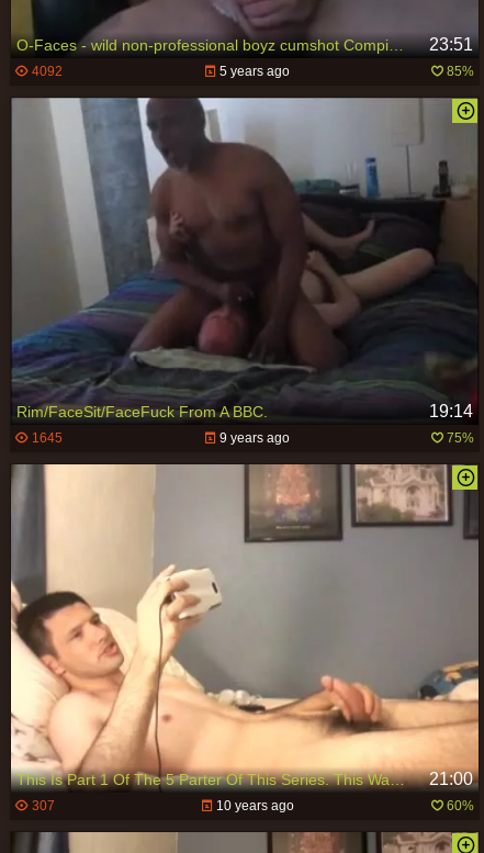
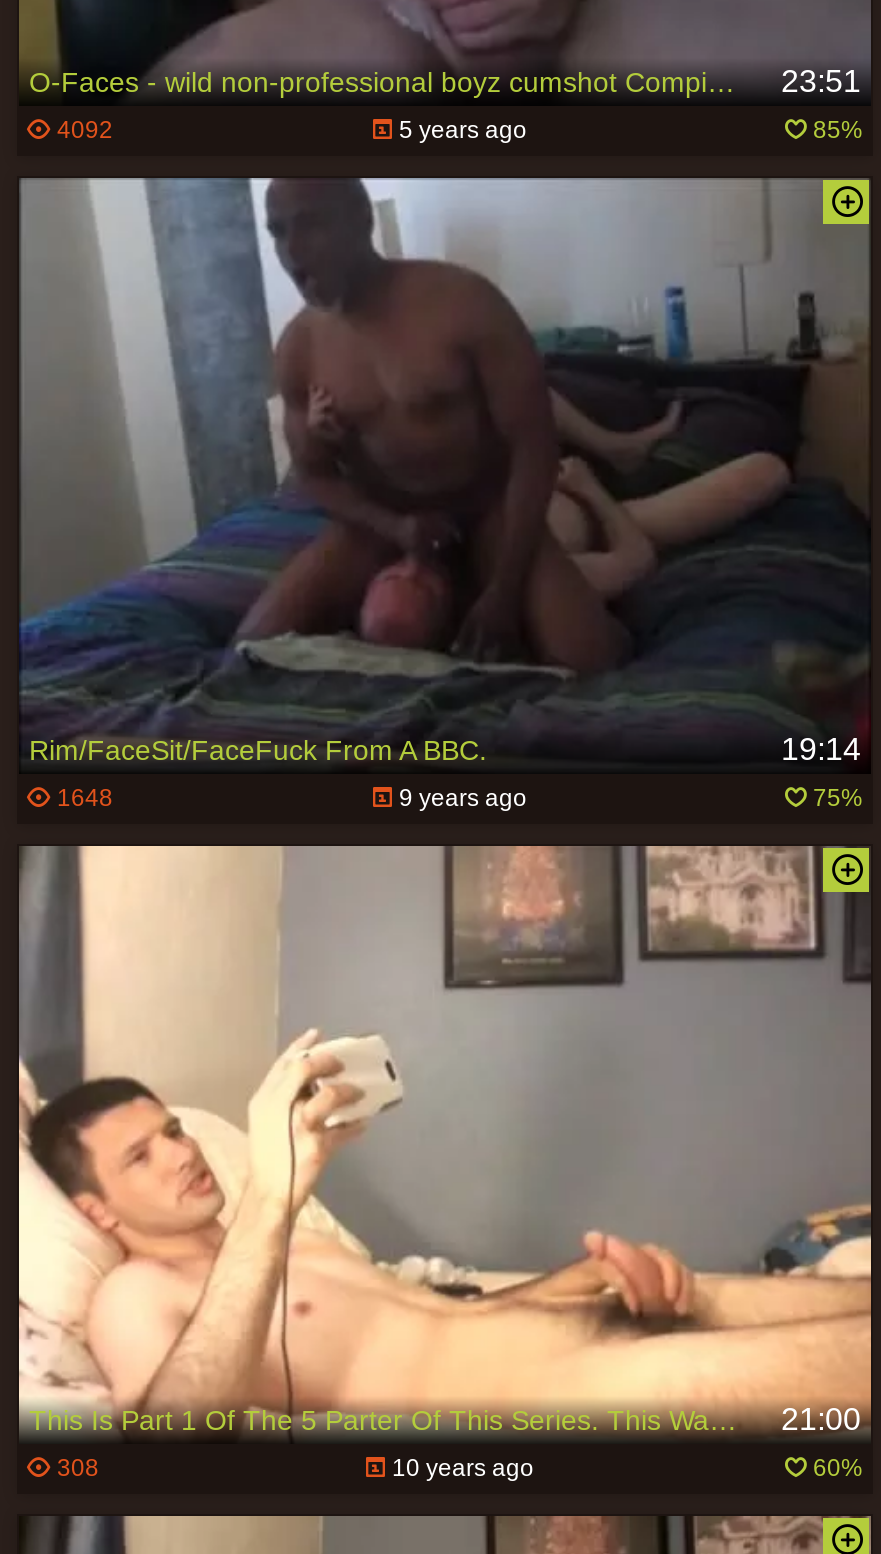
[29,431,63,446] 1645 -> [51,785,113,813] 1648
[29,798,55,813] 307 -> [51,1453,99,1481] 308

